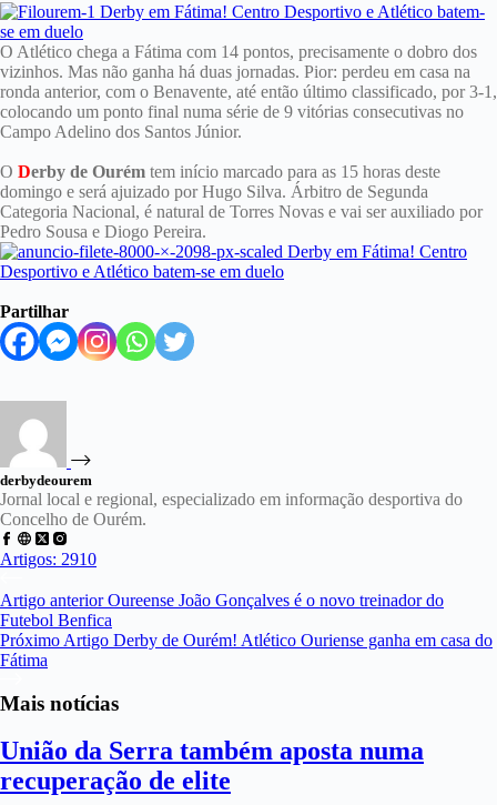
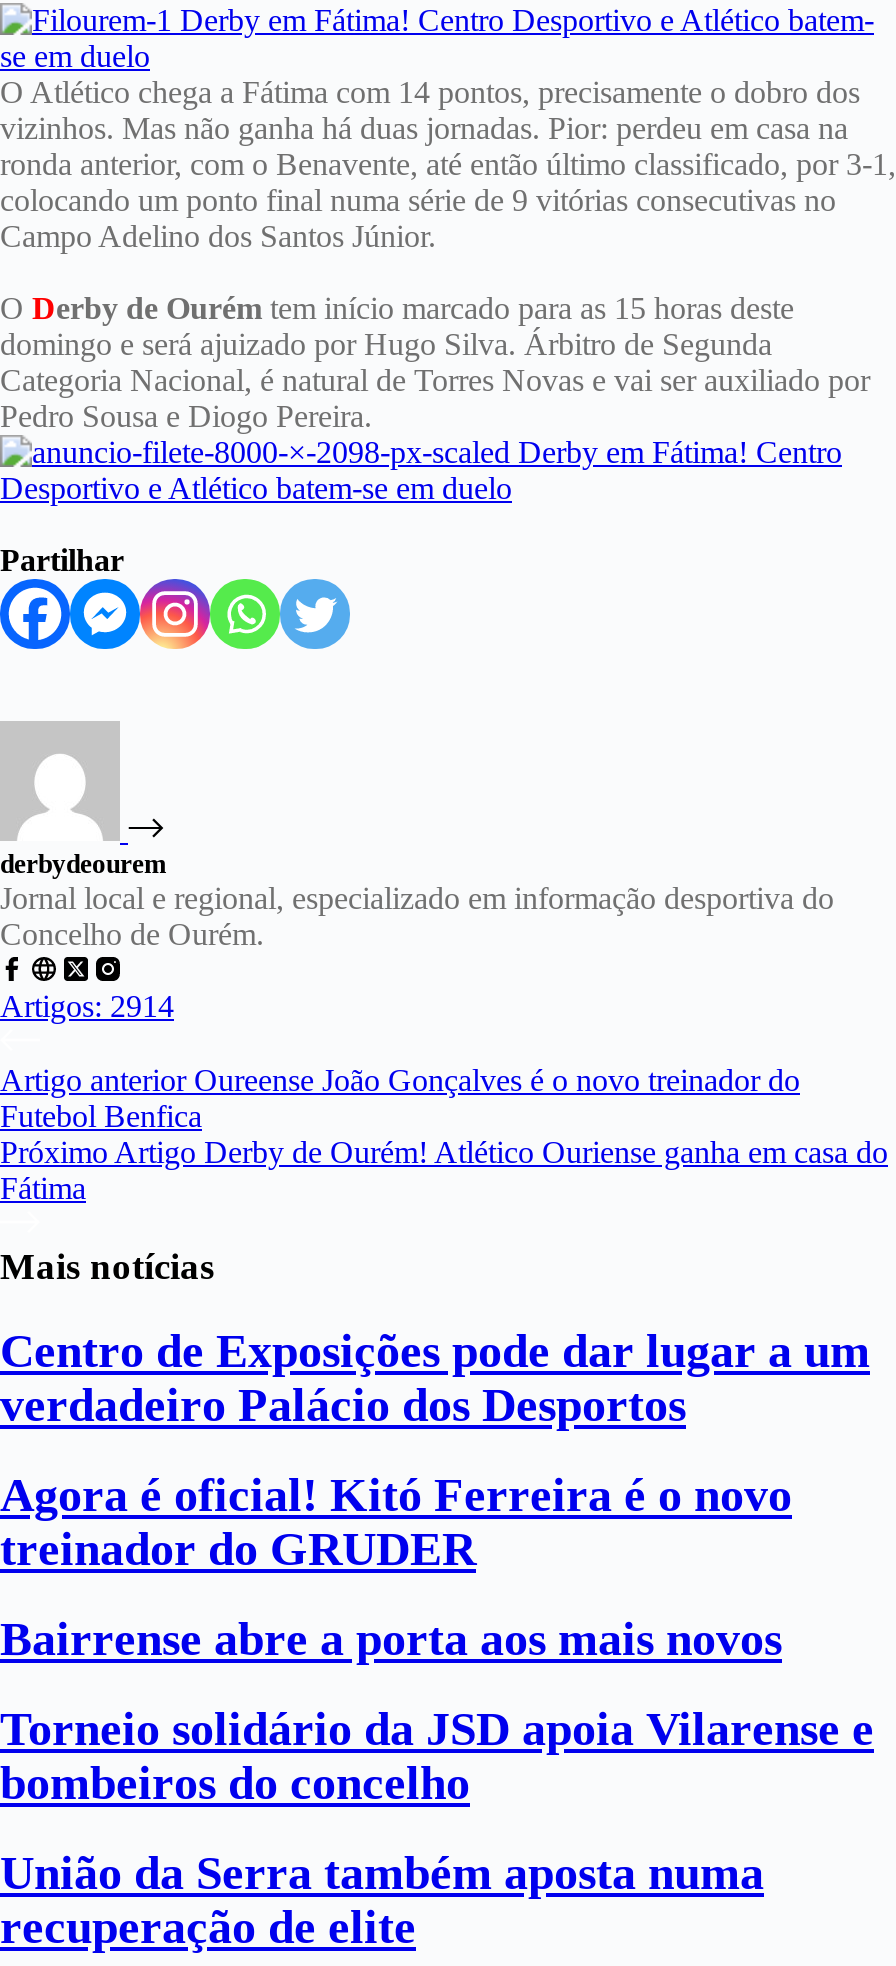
[0,550,97,568] Artigos: 2910 -> [0,989,174,1023] Artigos: 2914
none -> [0,1325,874,1809] Centro de Exposições pode dar lugar a um | verdadeiro Palácio dos Desportos | Agora é oficial! Kitó Ferreira é o novo | treinador do GRUDER | Bairrense abre a porta aos mais novos | Torneio solidário da JSD apoia Vilarense e | bombeiros do concelho

